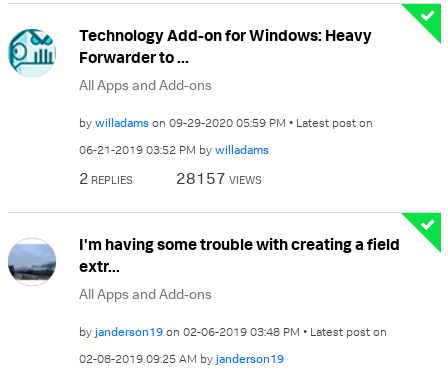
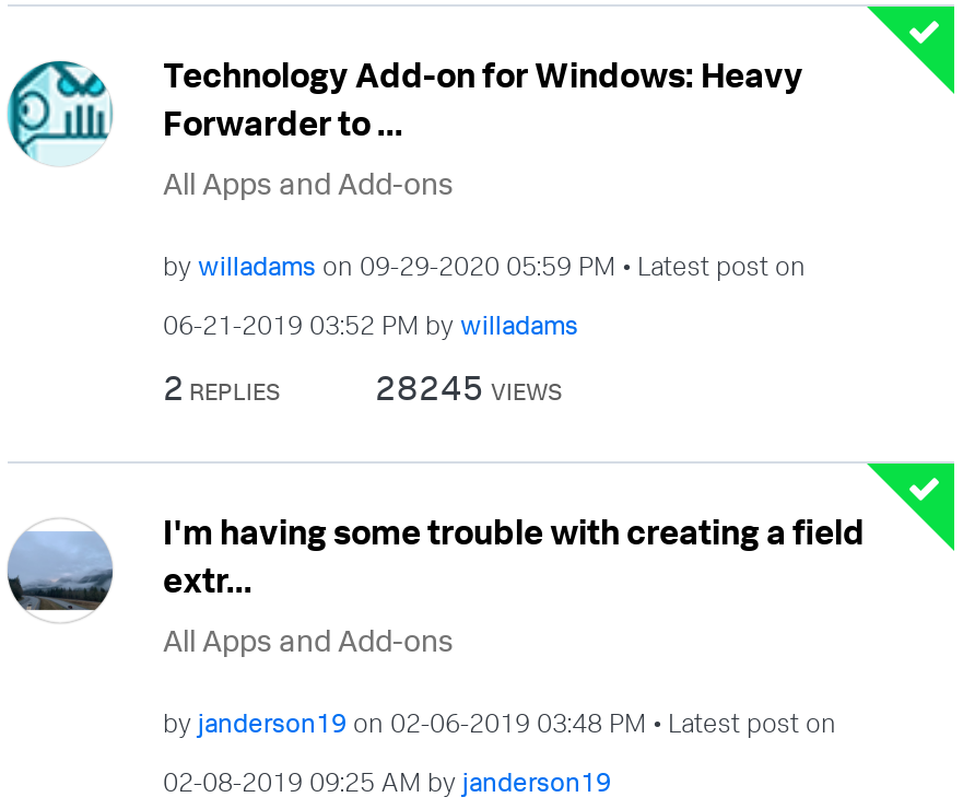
[176,167,262,187] 28157 VIEWS -> [375,364,563,408] 28245 VIEWS

